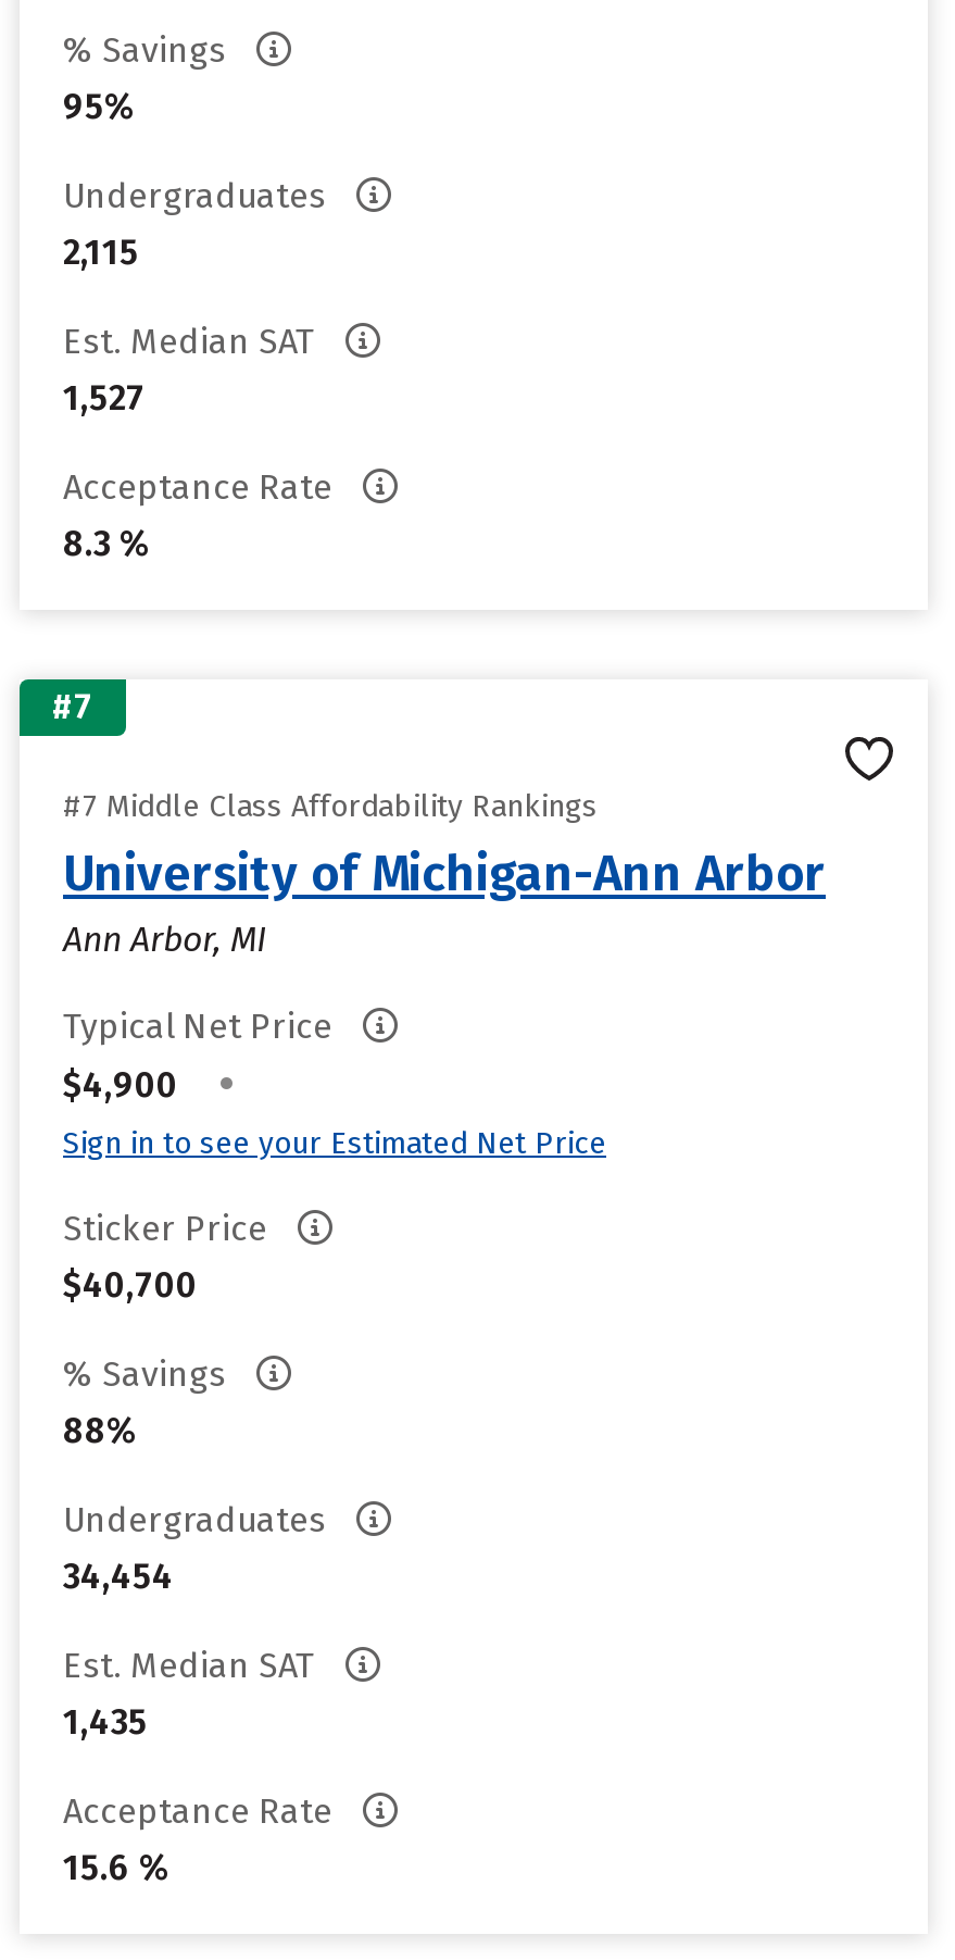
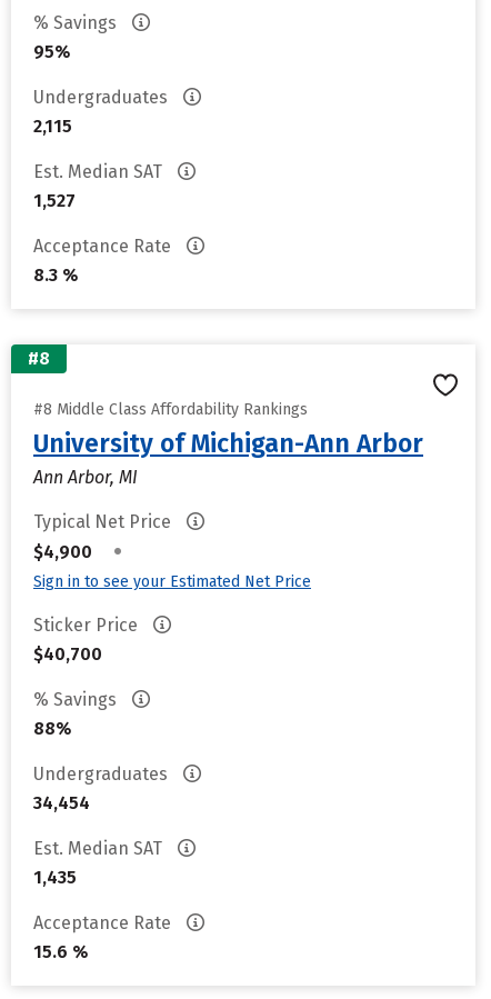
[52,686,93,727] #7 -> [28,348,50,369] #8
[63,788,598,825] #7 Middle Class Affordability Rankings -> [33,400,308,419] #8 Middle Class Affordability Rankings

